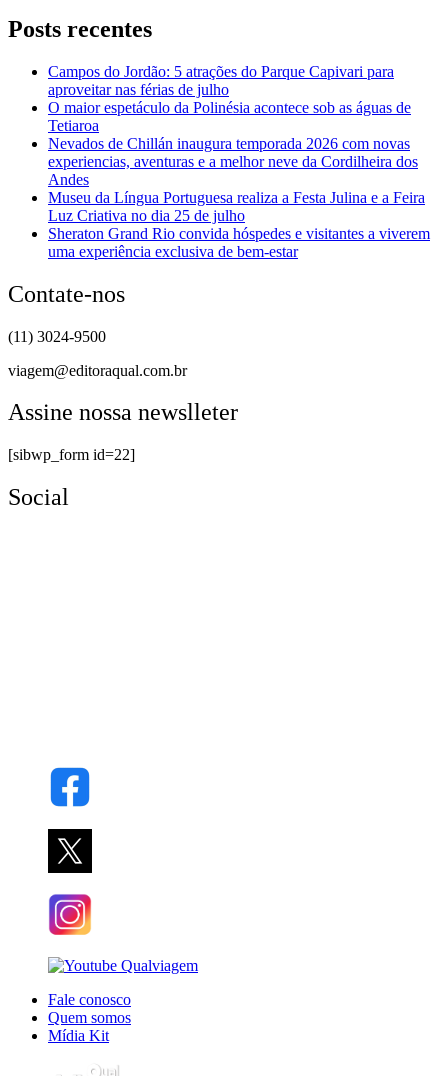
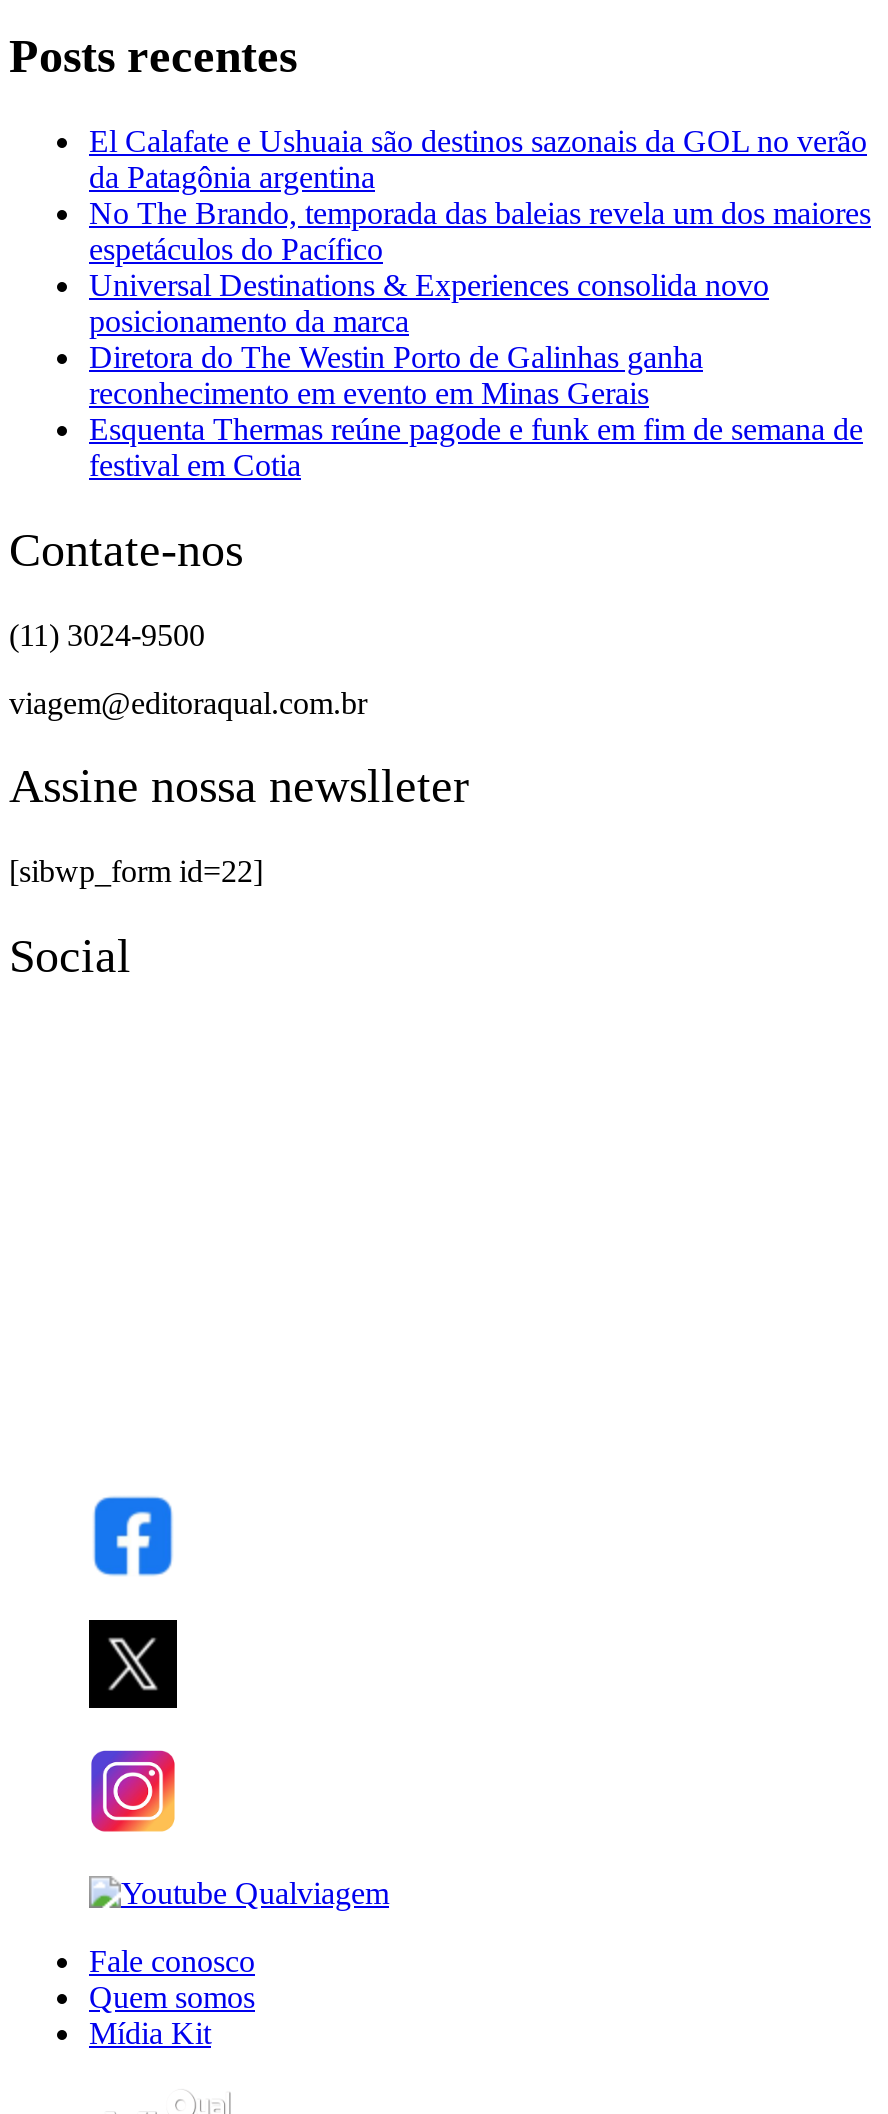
[48,63,430,260] Campos do Jordão: 5 atrações do Parque Capivari para | aproveitar nas férias de julho | O maior espetáculo da Polinésia acontece sob as águas de | Tetiaroa | Nevados de Chillán inaugura temporada 2026 com novas | experiencias, aventuras e a melhor neve da Cordilheira dos | Andes | Museu da Língua Portuguesa realiza a Festa Julina e a Feira | Luz Criativa no dia 25 de julho | Sheraton Grand Rio convida hóspedes e visitantes a viverem | uma experiência exclusiva de bem-estar -> [89,123,871,481] El Calafate e Ushuaia são destinos sazonais da GOL no verão | da Patagônia argentina | No The Brando, temporada das baleias revela um dos maiores | espetáculos do Pacífico | Universal Destinations & Experiences consolida novo | posicionamento da marca | Diretora do The Westin Porto de Galinhas ganha | reconhecimento em evento em Minas Gerais | Esquenta Thermas reúne pagode e funk em fim de semana de | festival em Cotia

